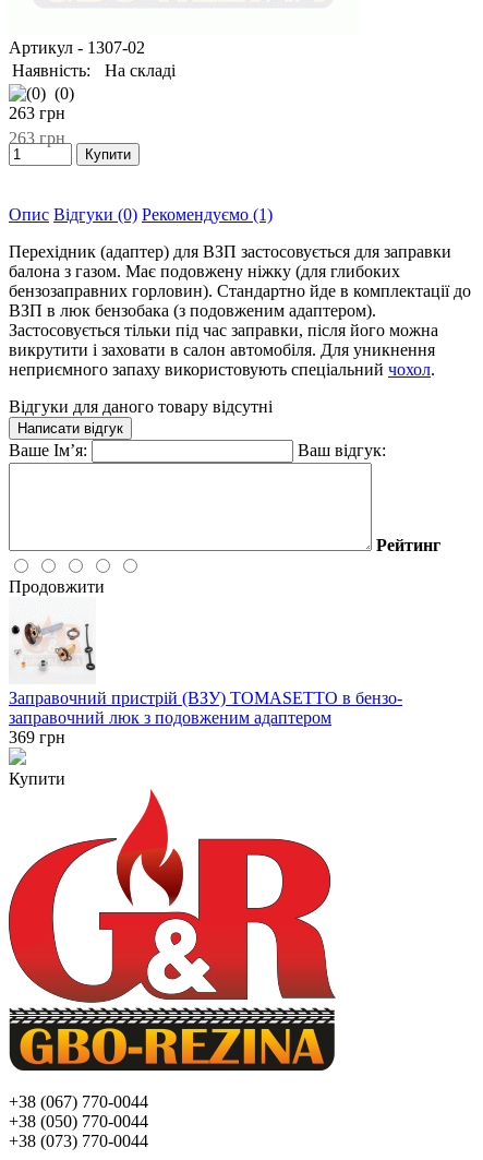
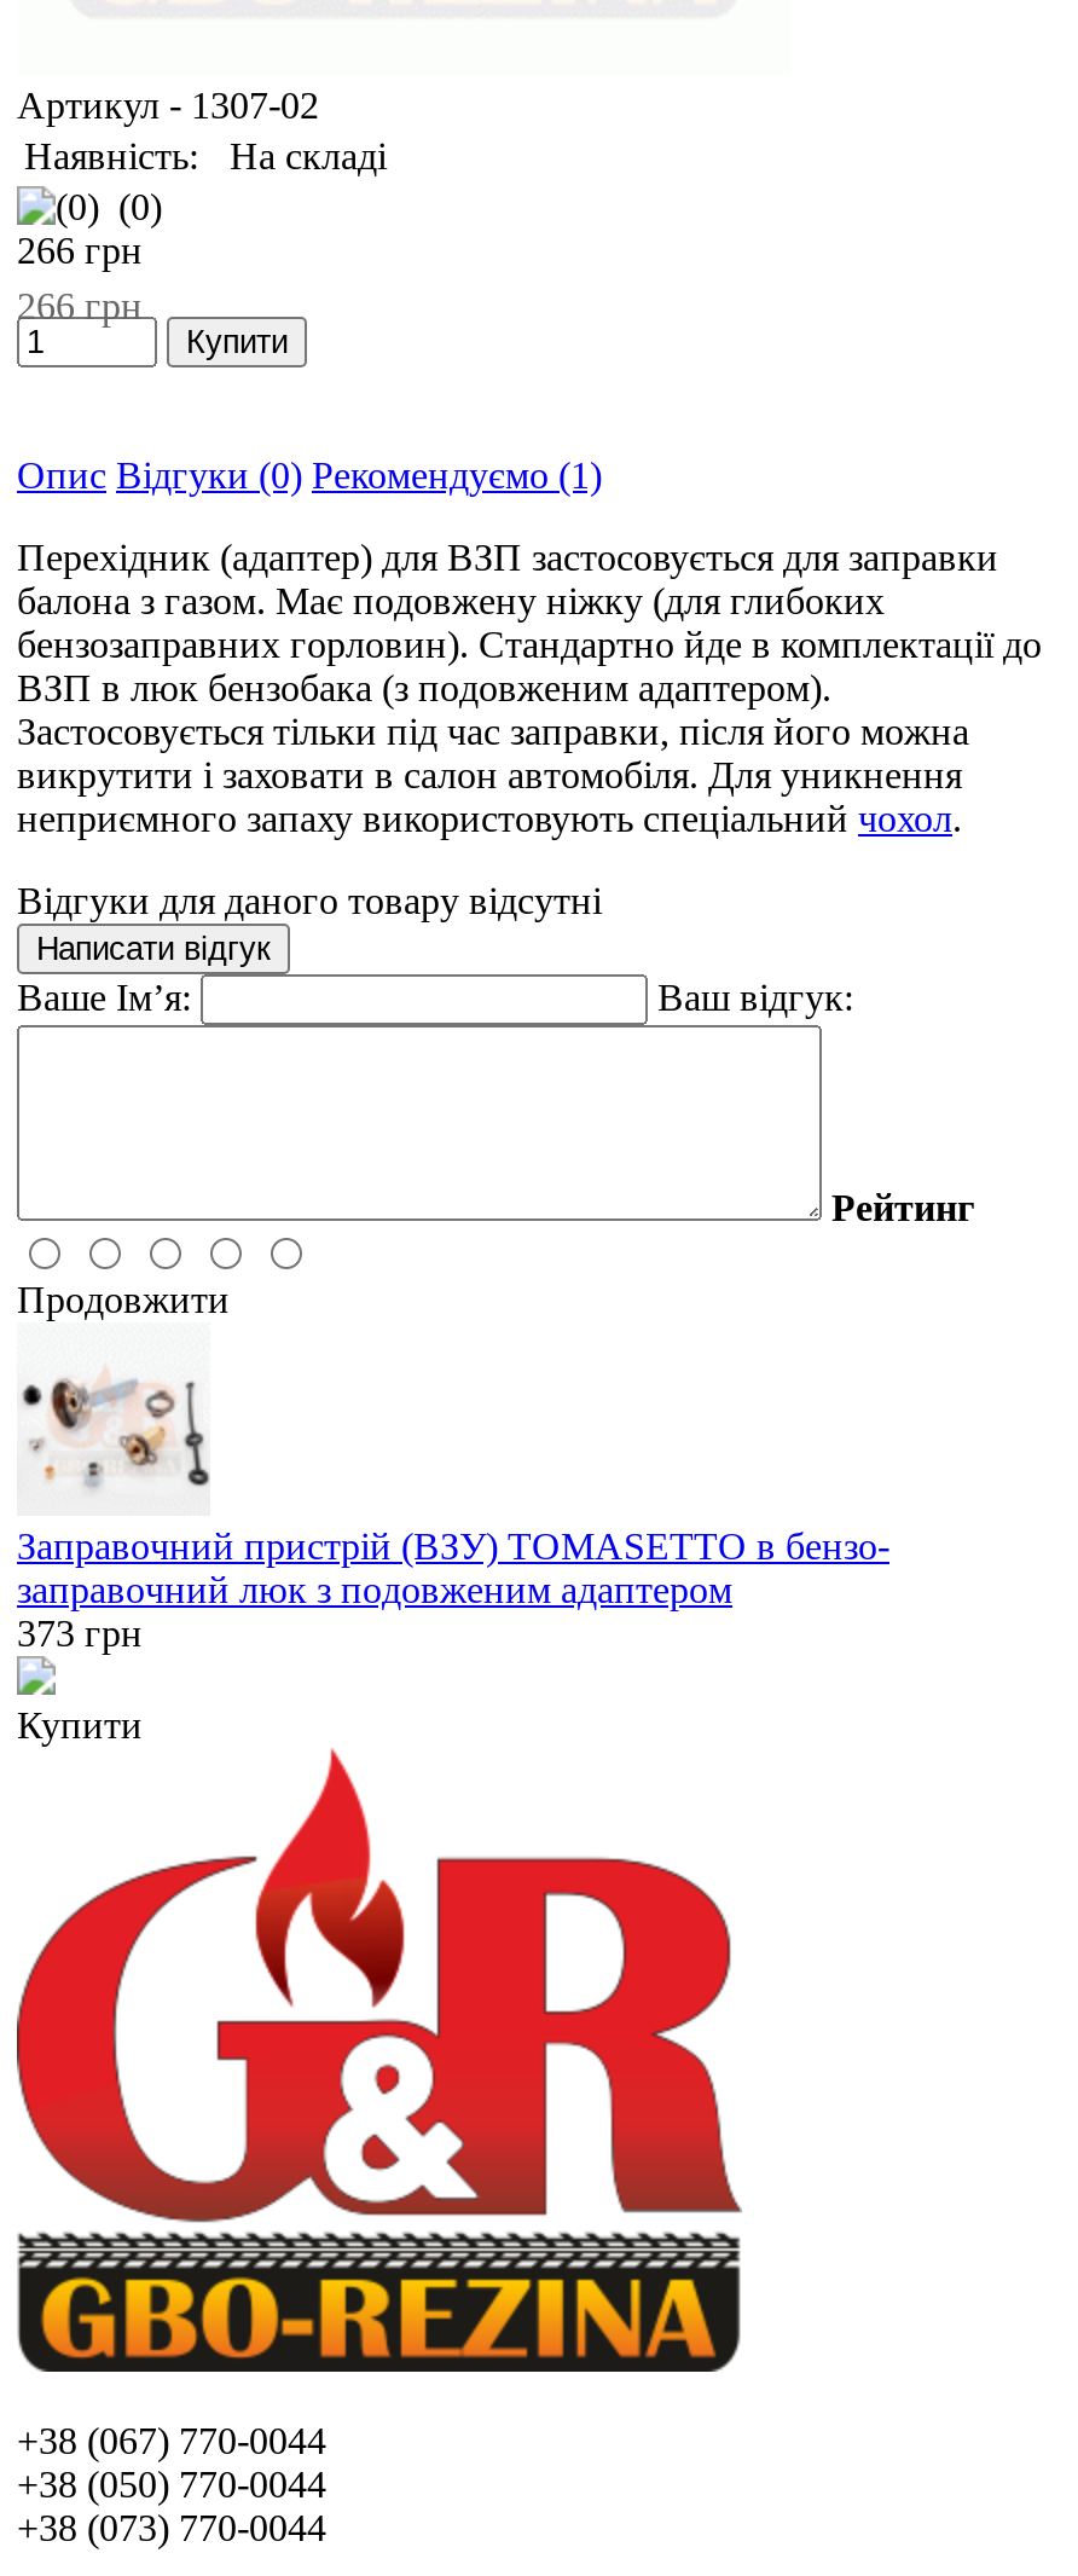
[9,104,65,123] 263 грн -> [17,231,143,272] 266 грн
[9,129,65,148] 263грн -> [17,286,143,327] 266грн
[9,728,65,747] 369грн -> [17,1614,143,1655] 373грн

